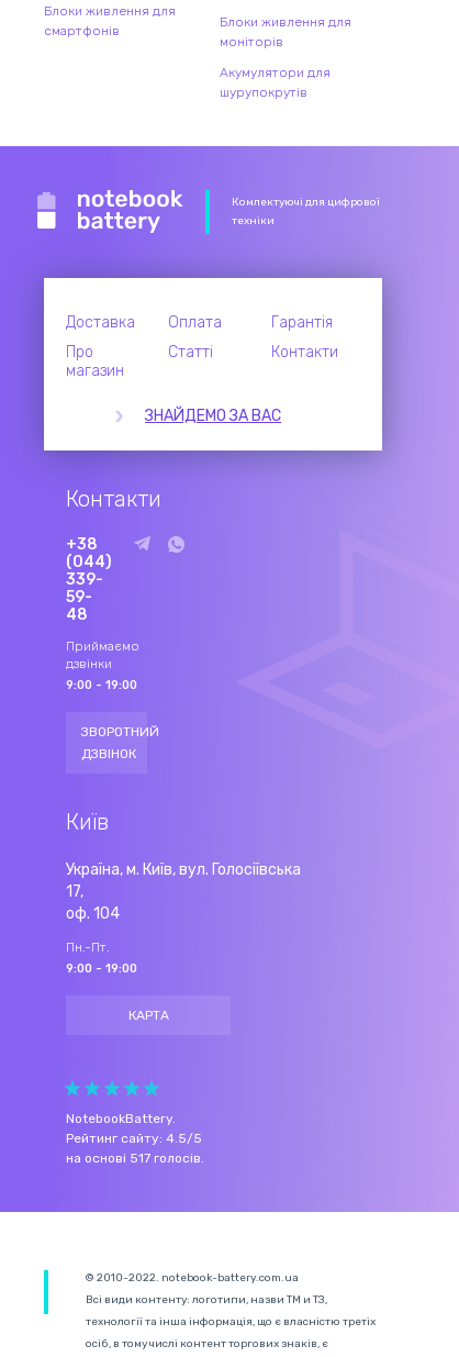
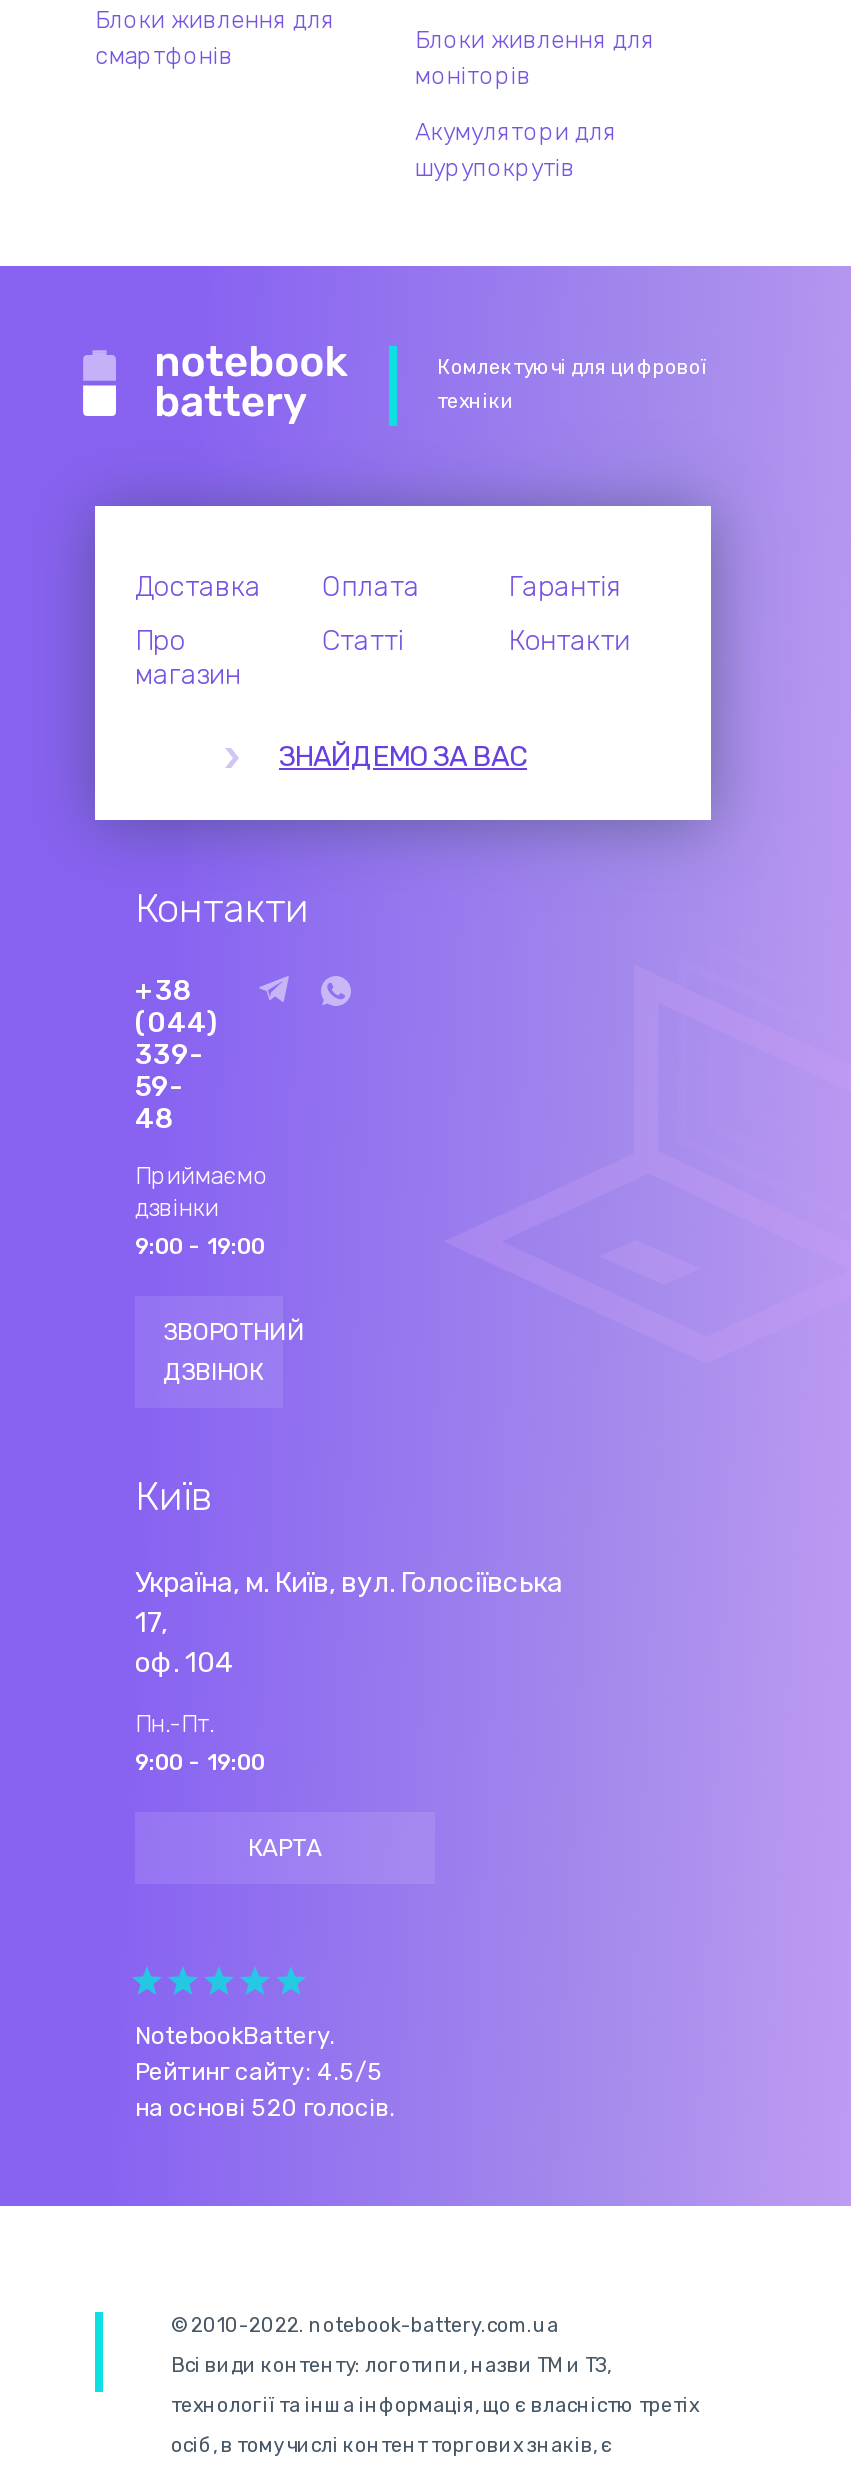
[66,1150,204,1166] на основі 517 голосів. -> [135,2094,395,2122] на основі 520 голосів.

